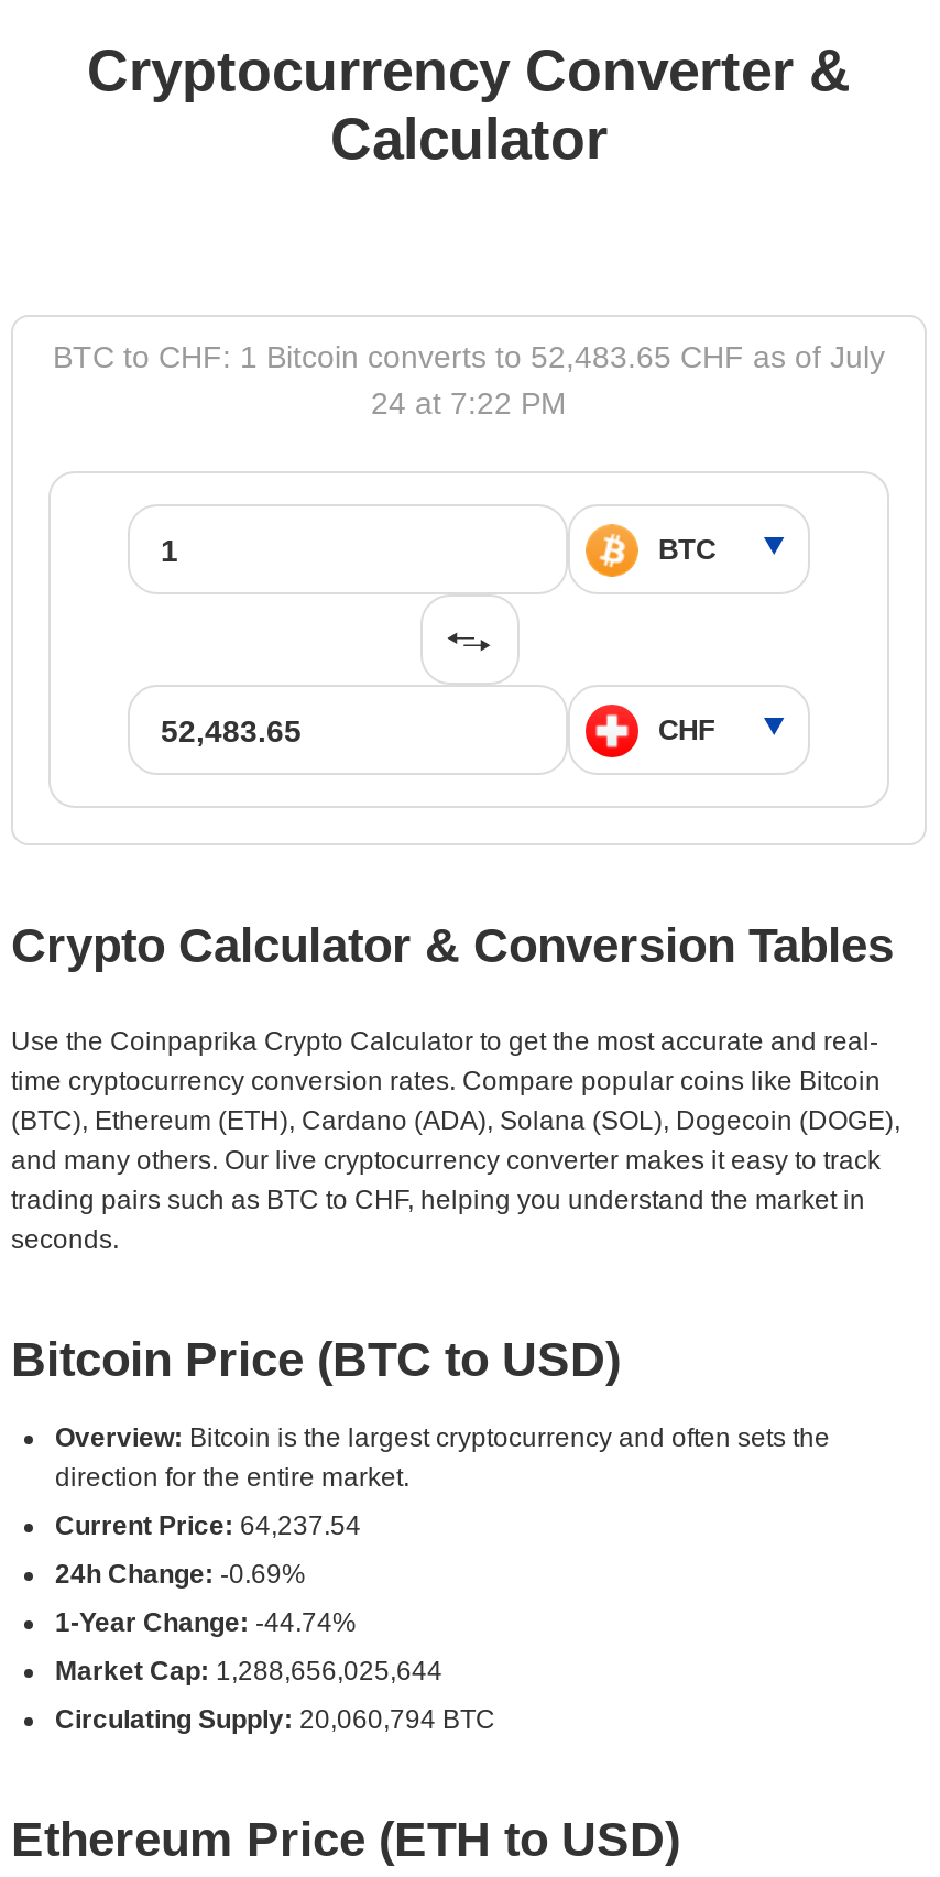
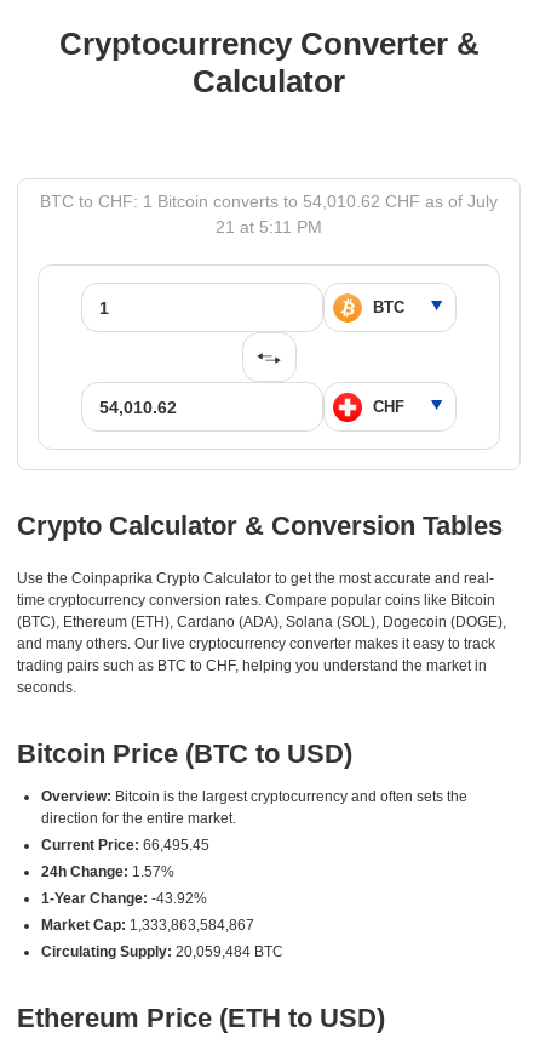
[53,339,885,374] BTC to CHF: 1 Bitcoin converts to 52,483.65 CHF as of July -> [40,192,498,211] BTC to CHF: 1 Bitcoin converts to 54,010.62 CHF as of July
[371,385,567,421] 24 at 7:22 PM -> [216,217,322,236] 21 at 5:11 PM
[55,1510,361,1541] Current Price: 64,237.54 -> [41,837,209,854] Current Price: 66,495.45
[55,1559,306,1590] 24h Change: -0.69% -> [41,863,174,880] 24h Change: 1.57%
[55,1607,357,1638] 1-Year Change: -44.74% -> [41,890,207,907] 1-Year Change: -43.92%
[55,1656,442,1687] Market Cap: 1,288,656,025,644 -> [41,917,254,934] Market Cap: 1,333,863,584,867
[55,1704,495,1735] Circulating Supply: 20,060,794 BTC -> [41,943,283,960] Circulating Supply: 20,059,484 BTC

